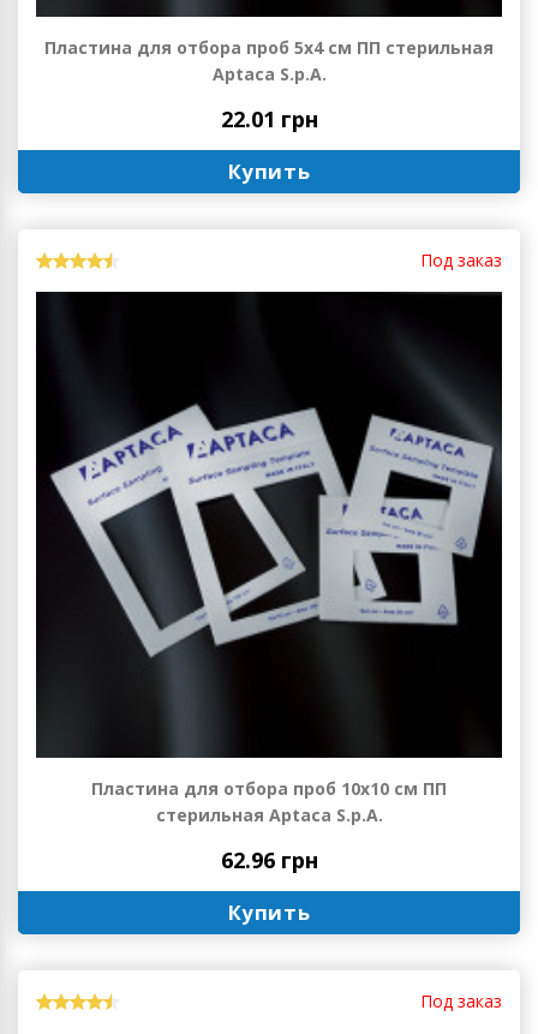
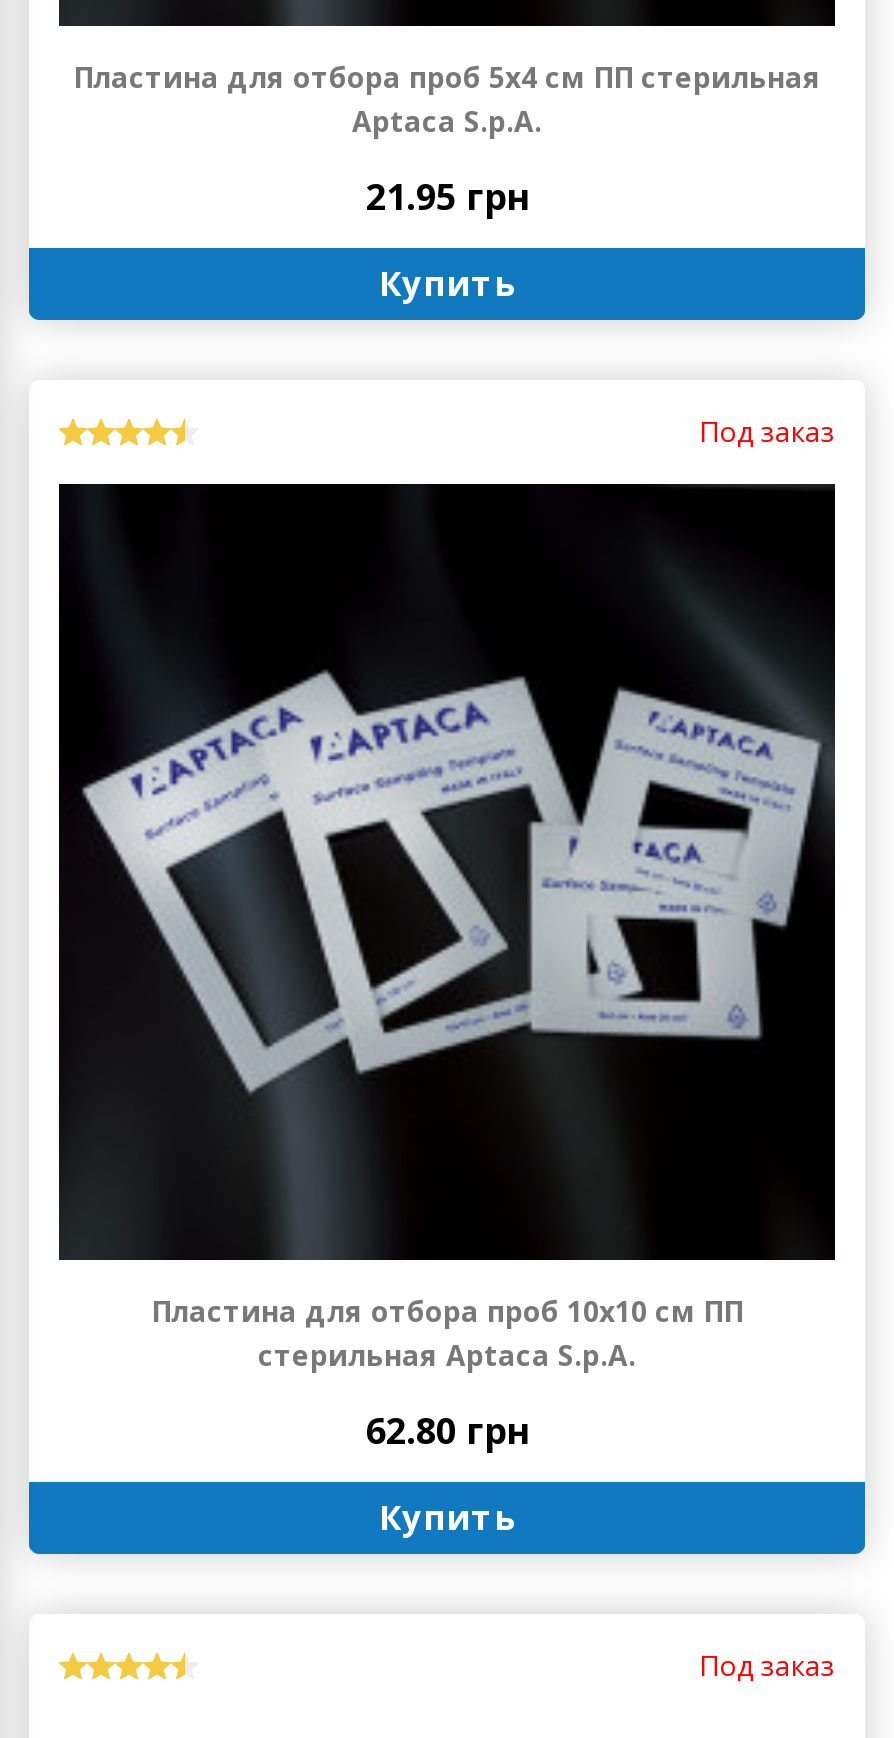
[220,105,318,134] 22.01 грн -> [366,173,528,221] 21.95 грн
[220,846,318,875] 62.96 грн -> [366,1407,528,1455] 62.80 грн

